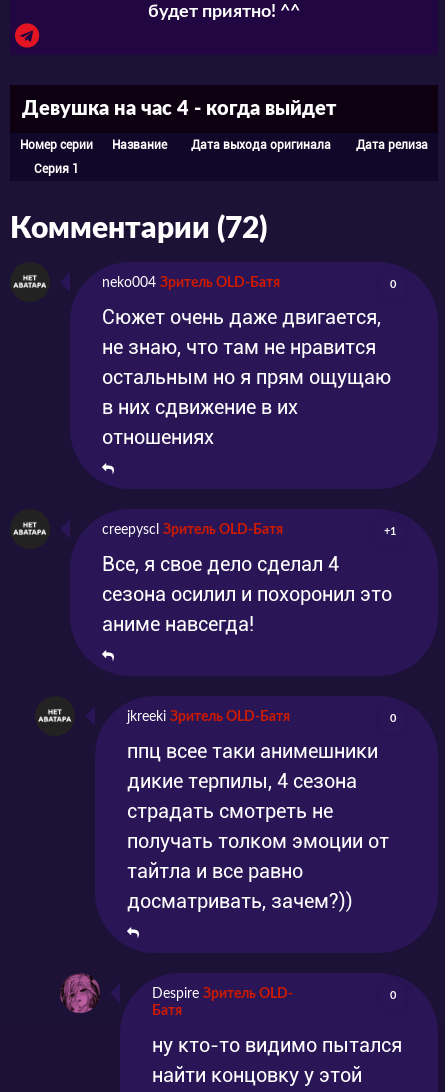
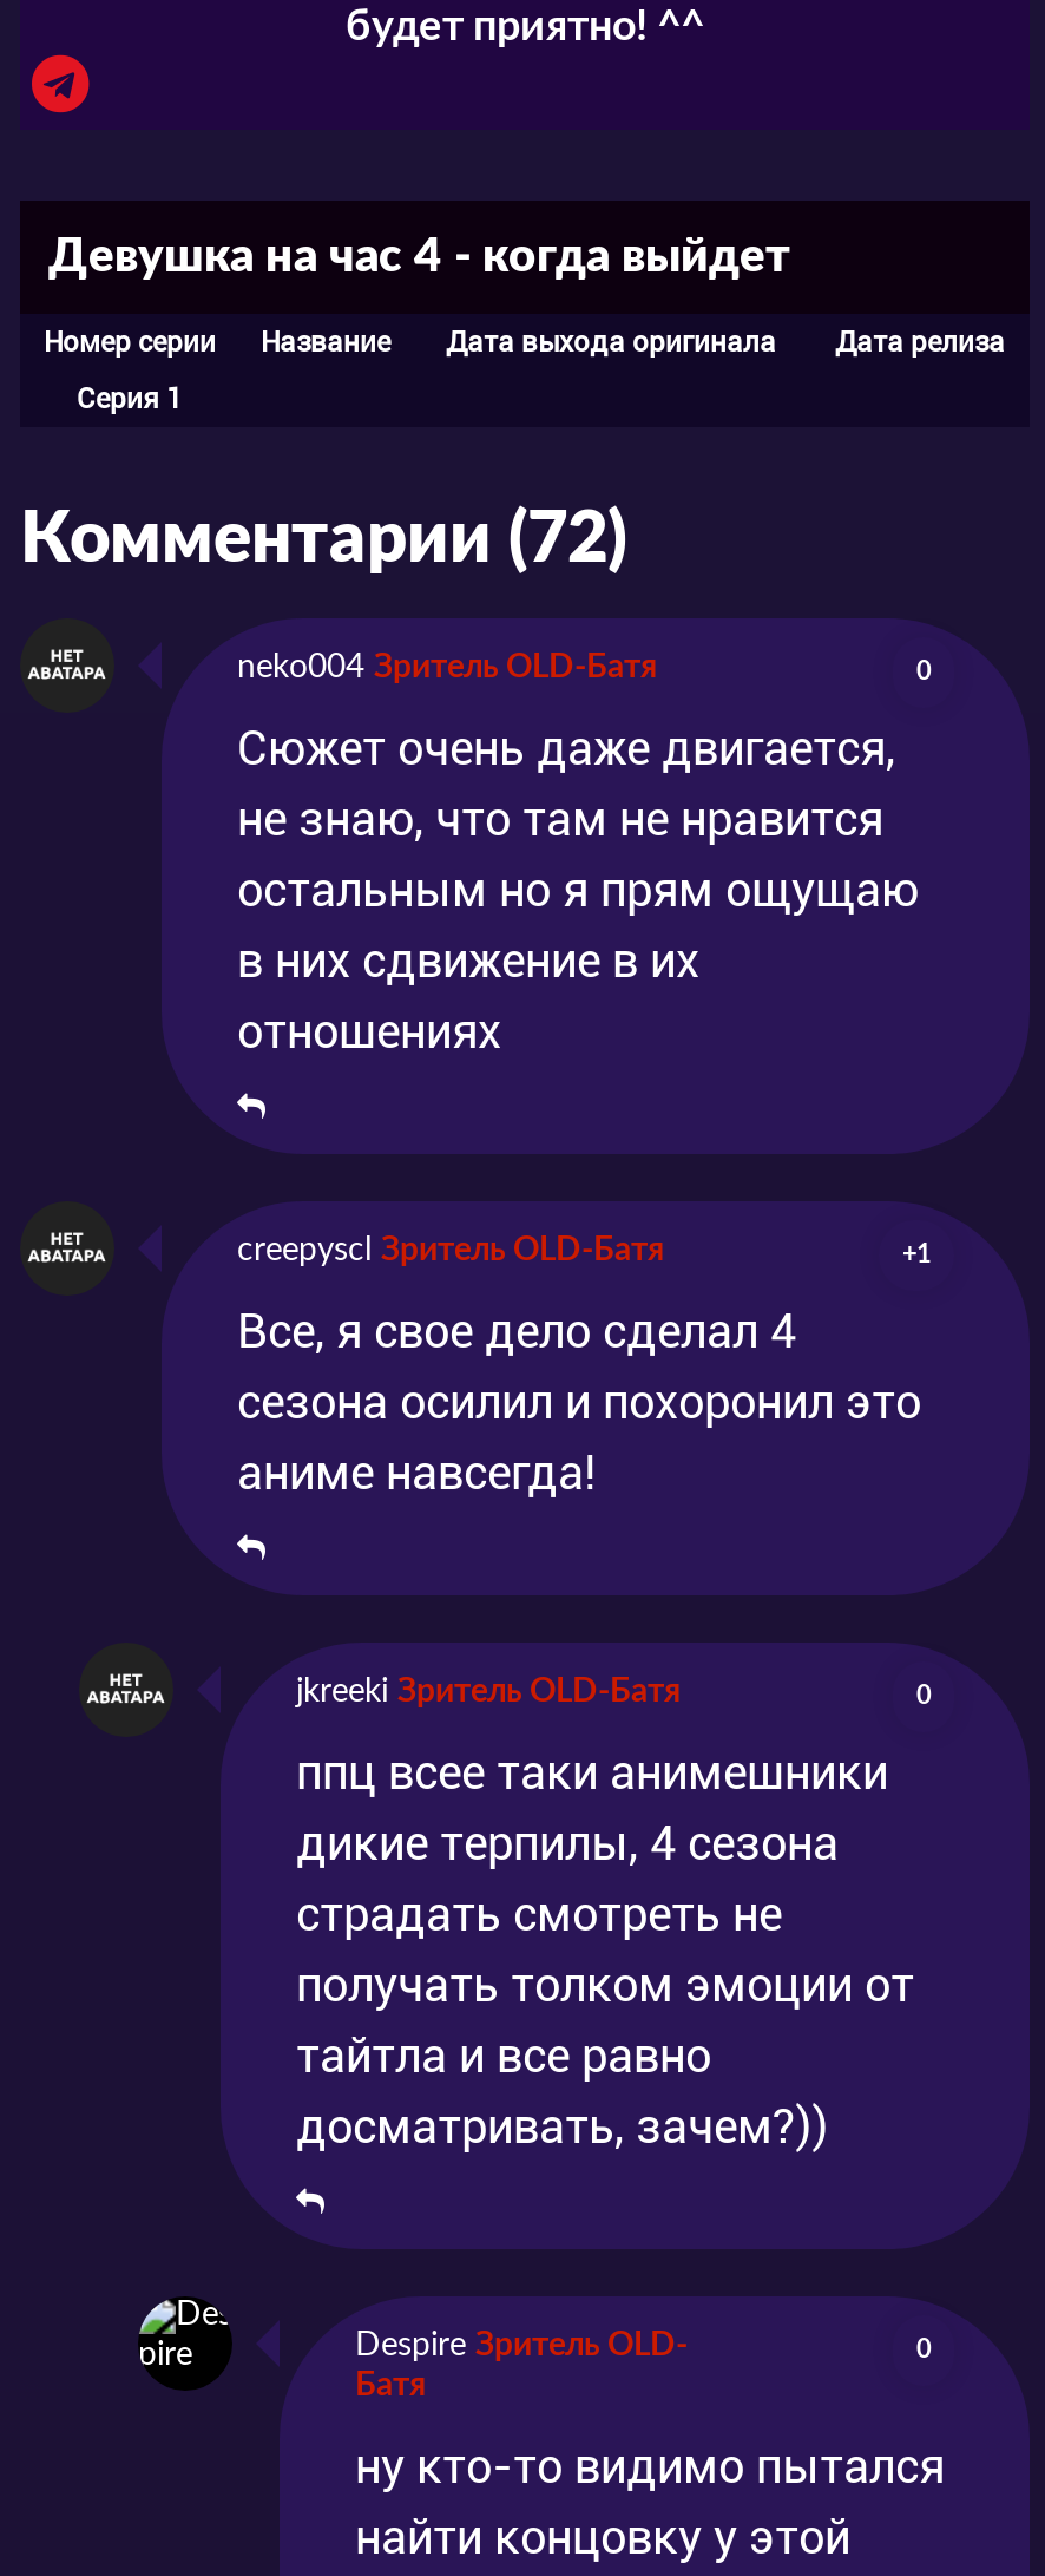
[60,973,100,1014] [image] -> [138,2299,232,2391] [image]

